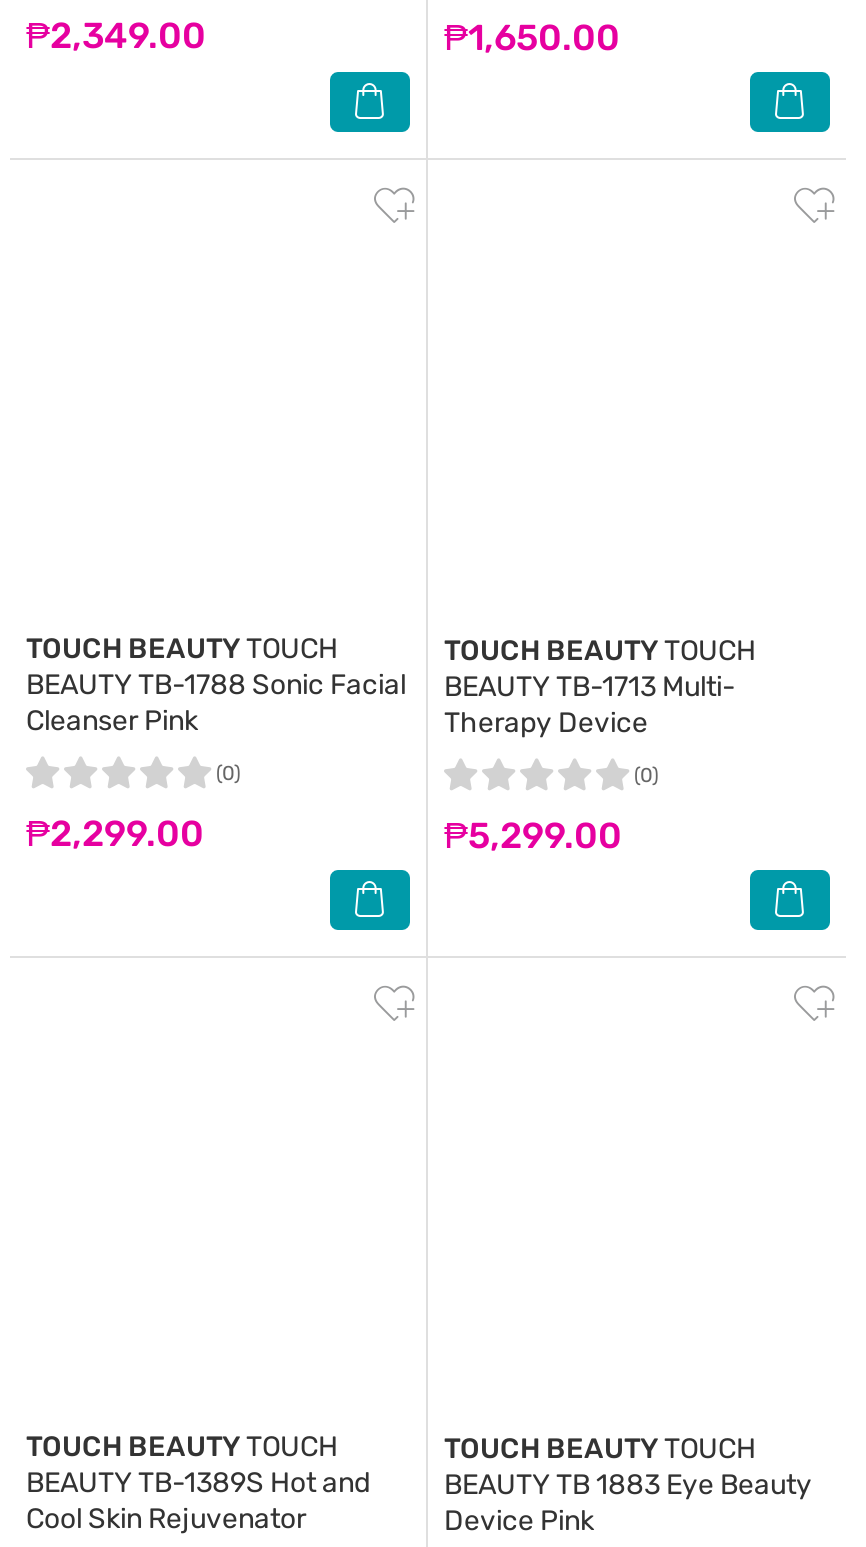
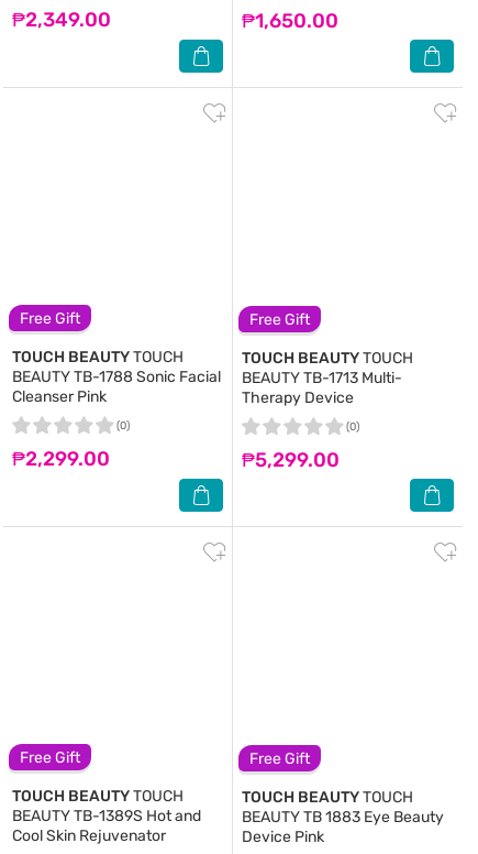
none -> [20,309,80,328] Free Gift
none -> [249,310,310,329] Free Gift
none -> [20,748,80,767] Free Gift
none -> [249,749,310,768] Free Gift

